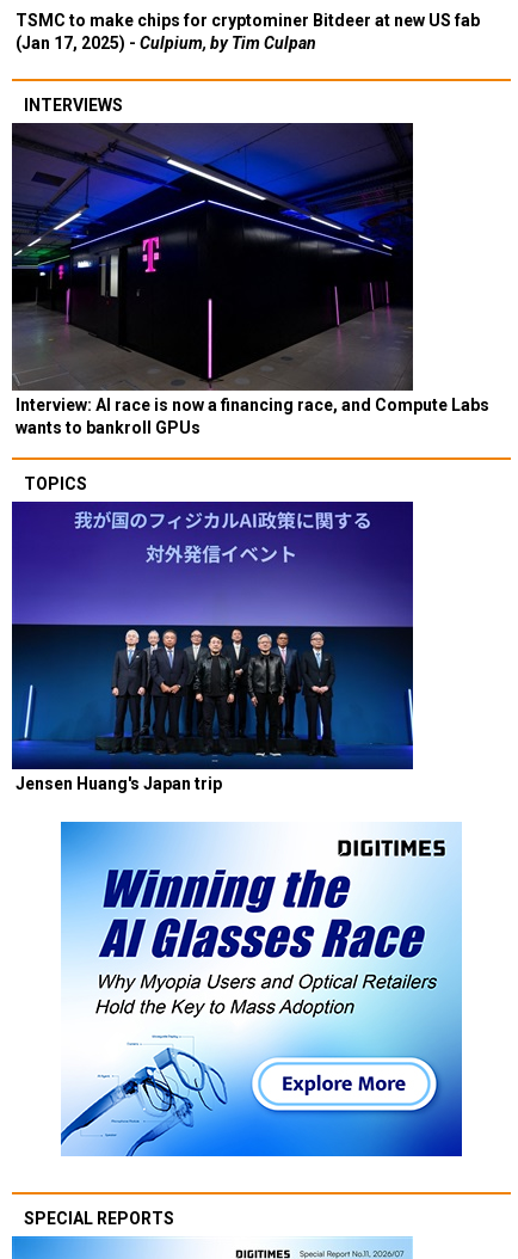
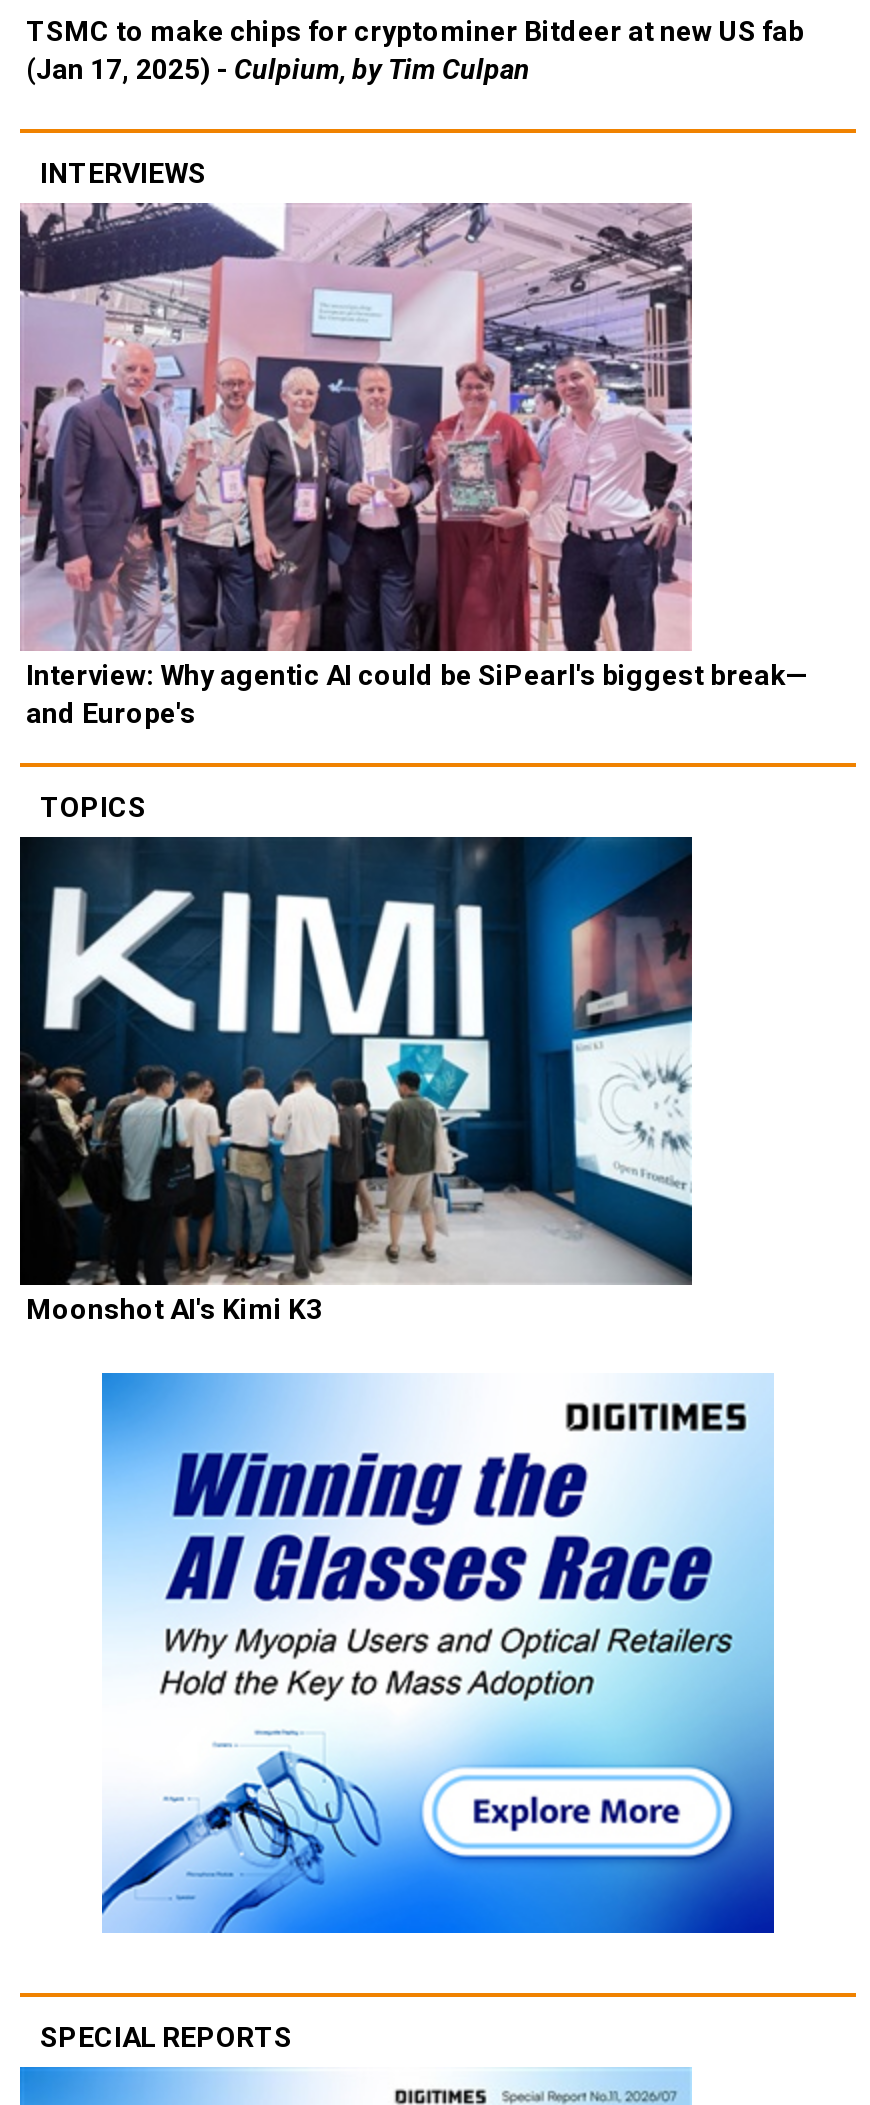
[11,122,489,437] [image] | Interview: AI race is now a financing race, and Compute Labs | wants to bankroll GPUs -> [18,203,808,728] [image] | Interview: Why agentic AI could be SiPearl's biggest break— | and Europe's
[11,500,414,793] [image] | Jensen Huang's Japan trip -> [18,835,694,1324] [image] | Moonshot AI's Kimi K3

